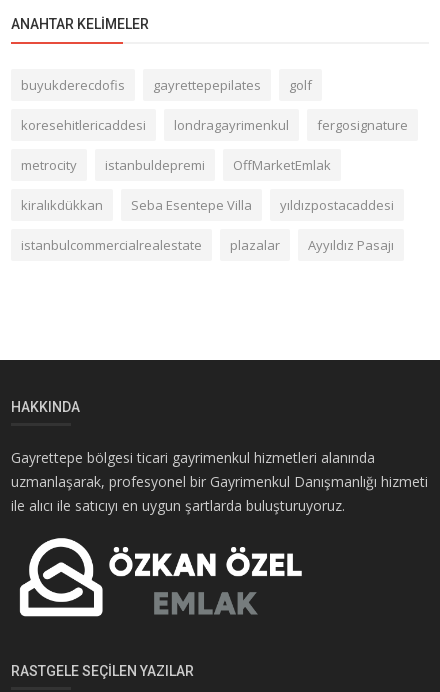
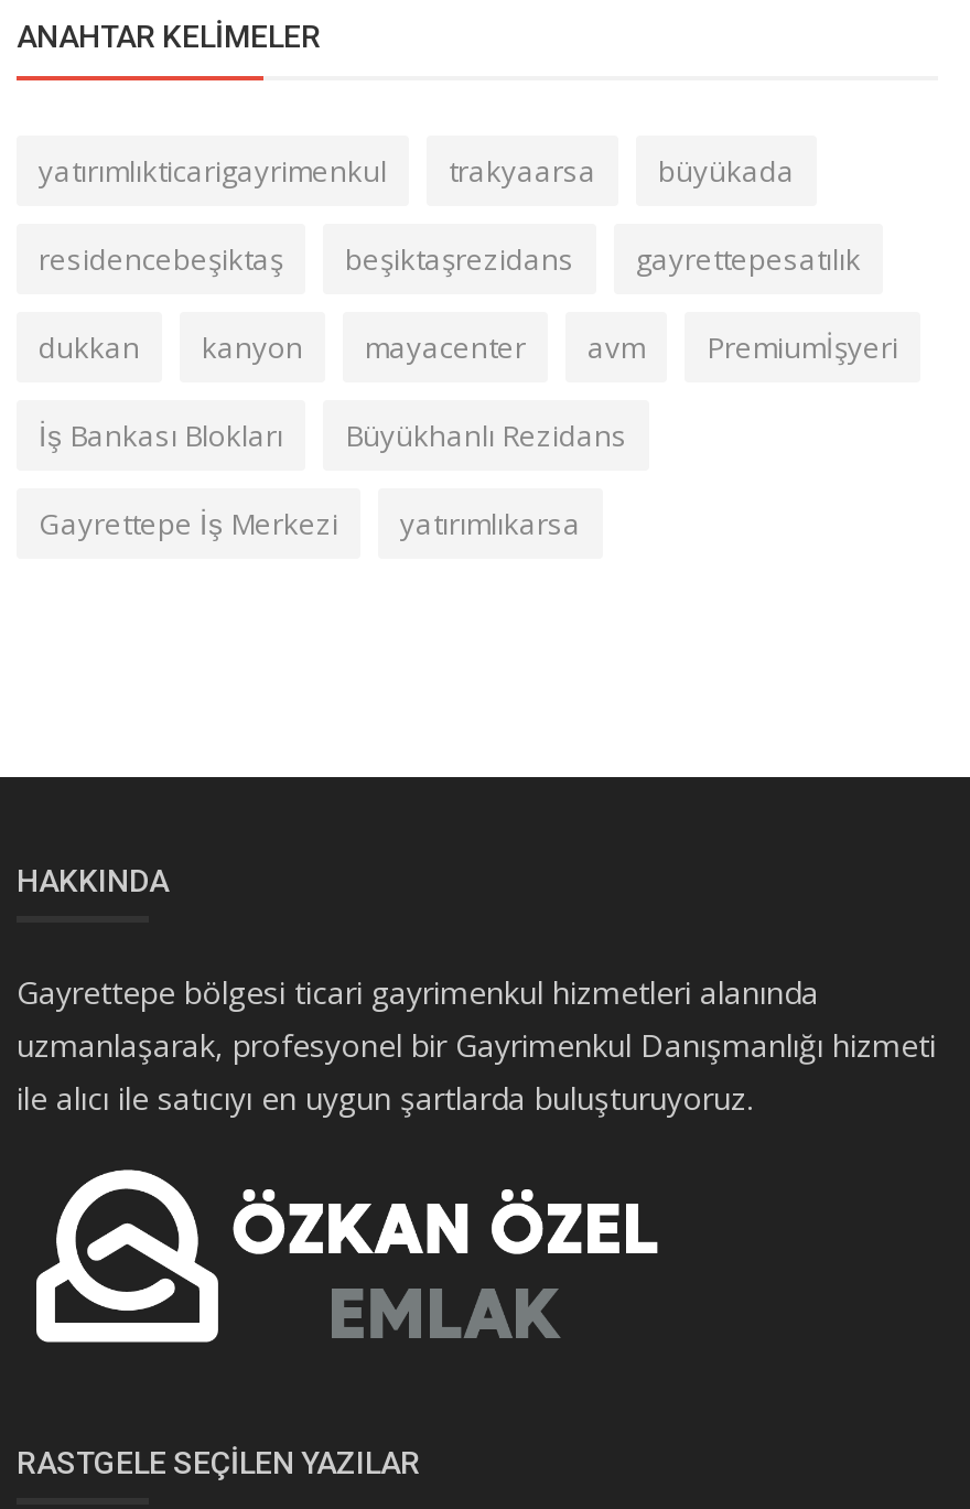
[21,76,312,94] buyukderecdofis | gayrettepepilates | golf -> [39,151,795,191] yatırımlıkticarigayrimenkul | trakyaarsa | büyükada
[21,116,408,134] koresehitlericaddesi | londragayrimenkul | fergosignature -> [39,240,861,279] residencebeşiktaş | beşiktaşrezidans | gayrettepesatılık
[21,156,331,174] metrocity | istanbuldepremi | OffMarketEmlak -> [39,328,898,367] dukkan | kanyon | mayacenter | avm | Premiumİşyeri
[21,196,394,214] kiralıkdükkan | Seba Esentepe Villa | yıldızpostacaddesi -> [39,416,627,456] İş Bankası Blokları | Büyükhanlı Rezidans
[21,236,394,254] istanbulcommercialrealestate | plazalar | Ayyıldız Pasajı -> [39,504,581,544] Gayrettepe İş Merkezi | yatırımlıkarsa

